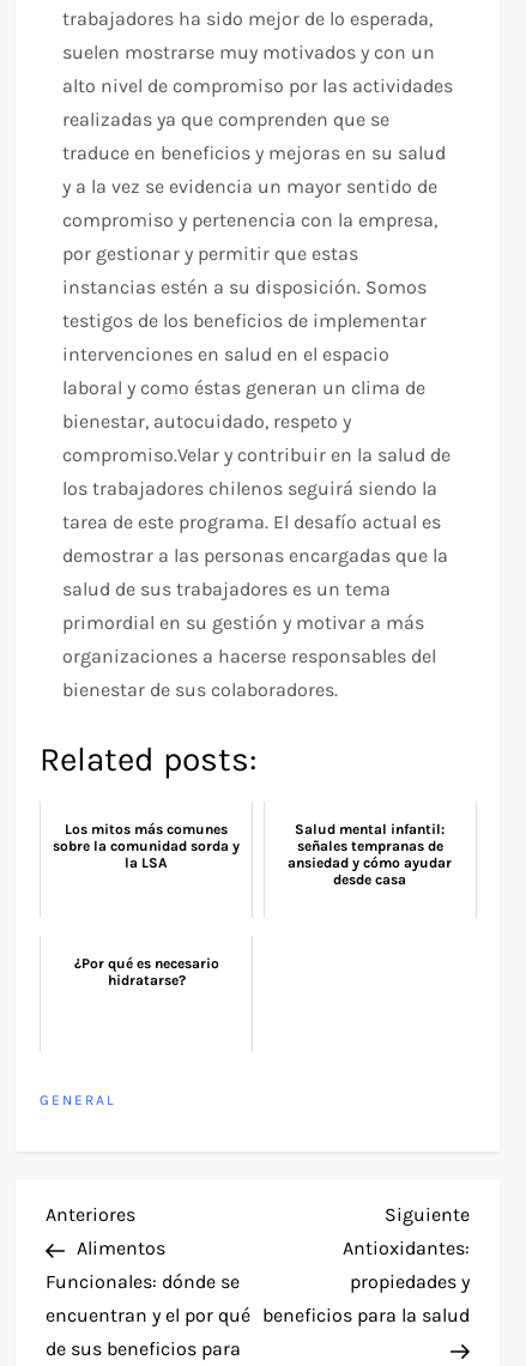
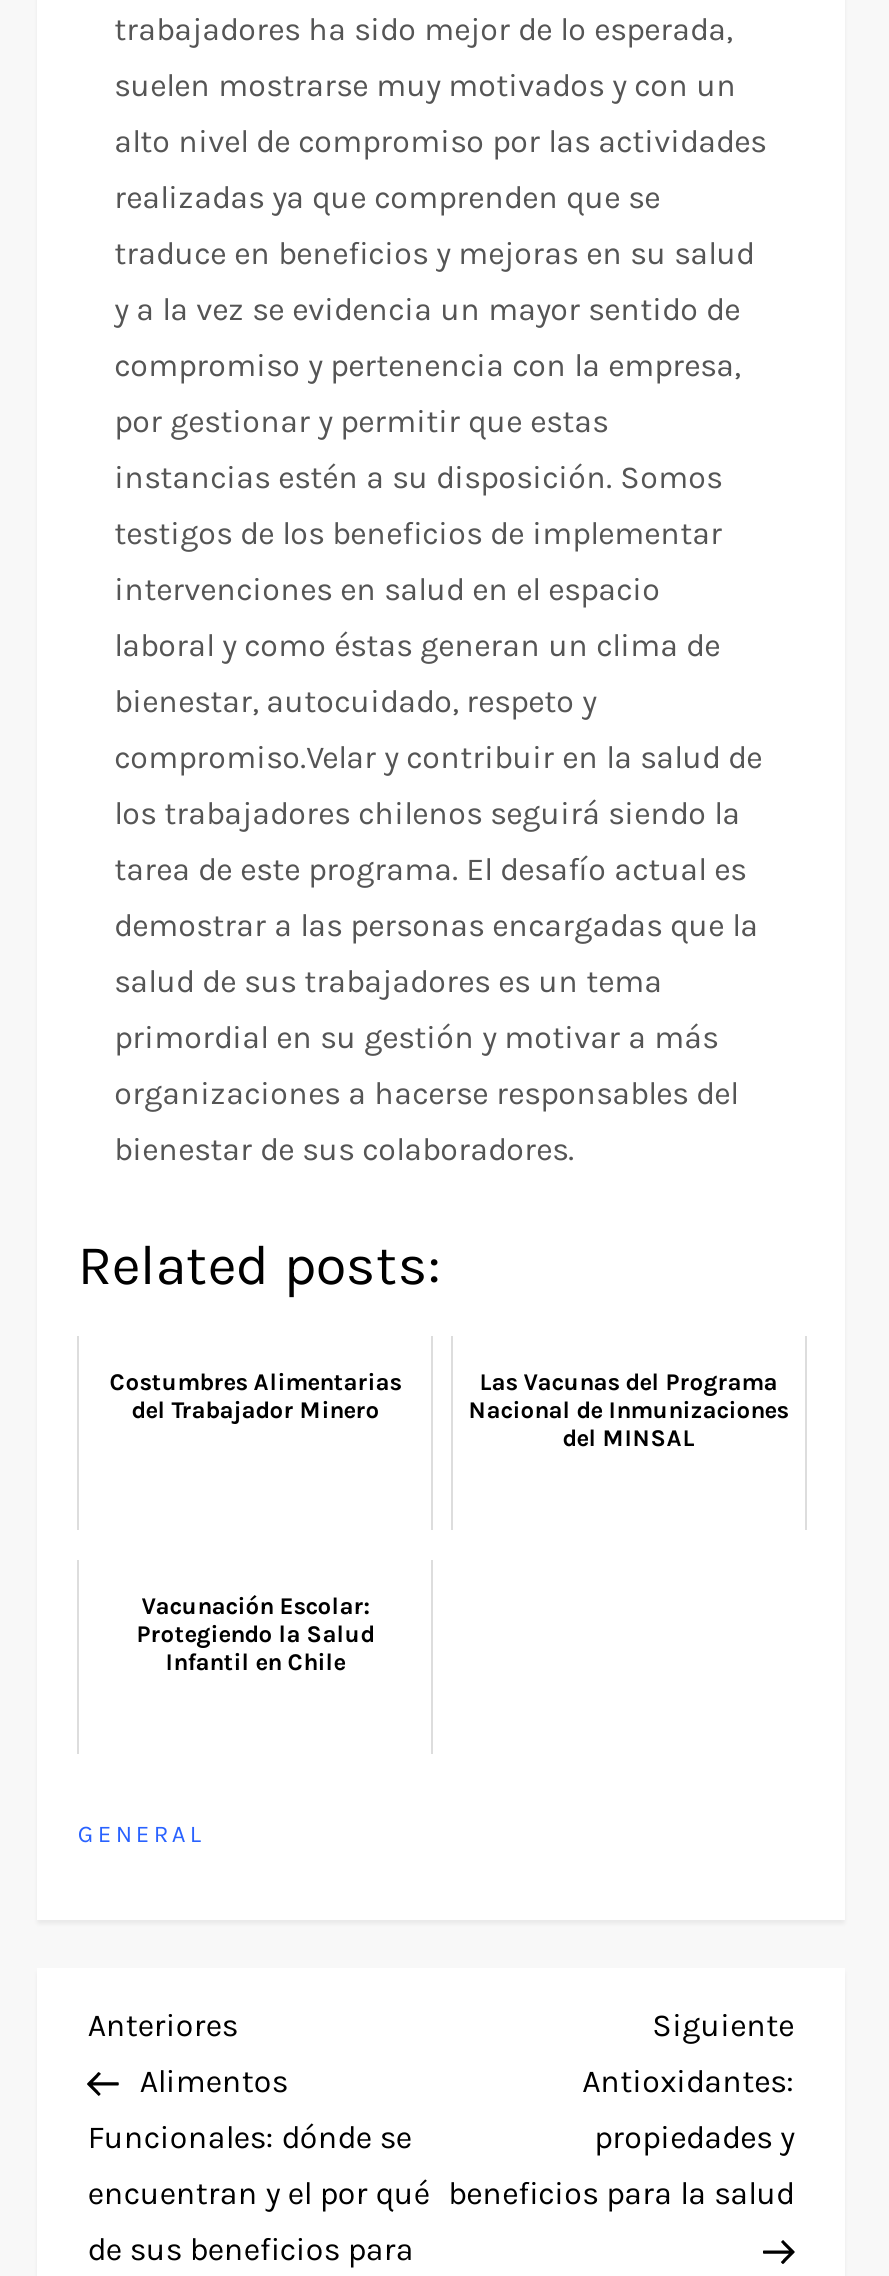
[53,821,240,872] Los mitos más comunes | sobre la comunidad sorda y | la LSA -> [109,1367,401,1423] Costumbres Alimentarias | del Trabajador Minero
[288,821,452,888] Salud mental infantil: | señales tempranas de | ansiedad y cómo ayudar | desde casa -> [469,1367,789,1451] Las Vacunas del Programa | Nacional de Inmunizaciones | del MINSAL
[74,955,219,989] ¿Por qué es necesario | hidratarse? -> [136,1591,374,1675] Vacunación Escolar: | Protegiendo la Salud | Infantil en Chile

